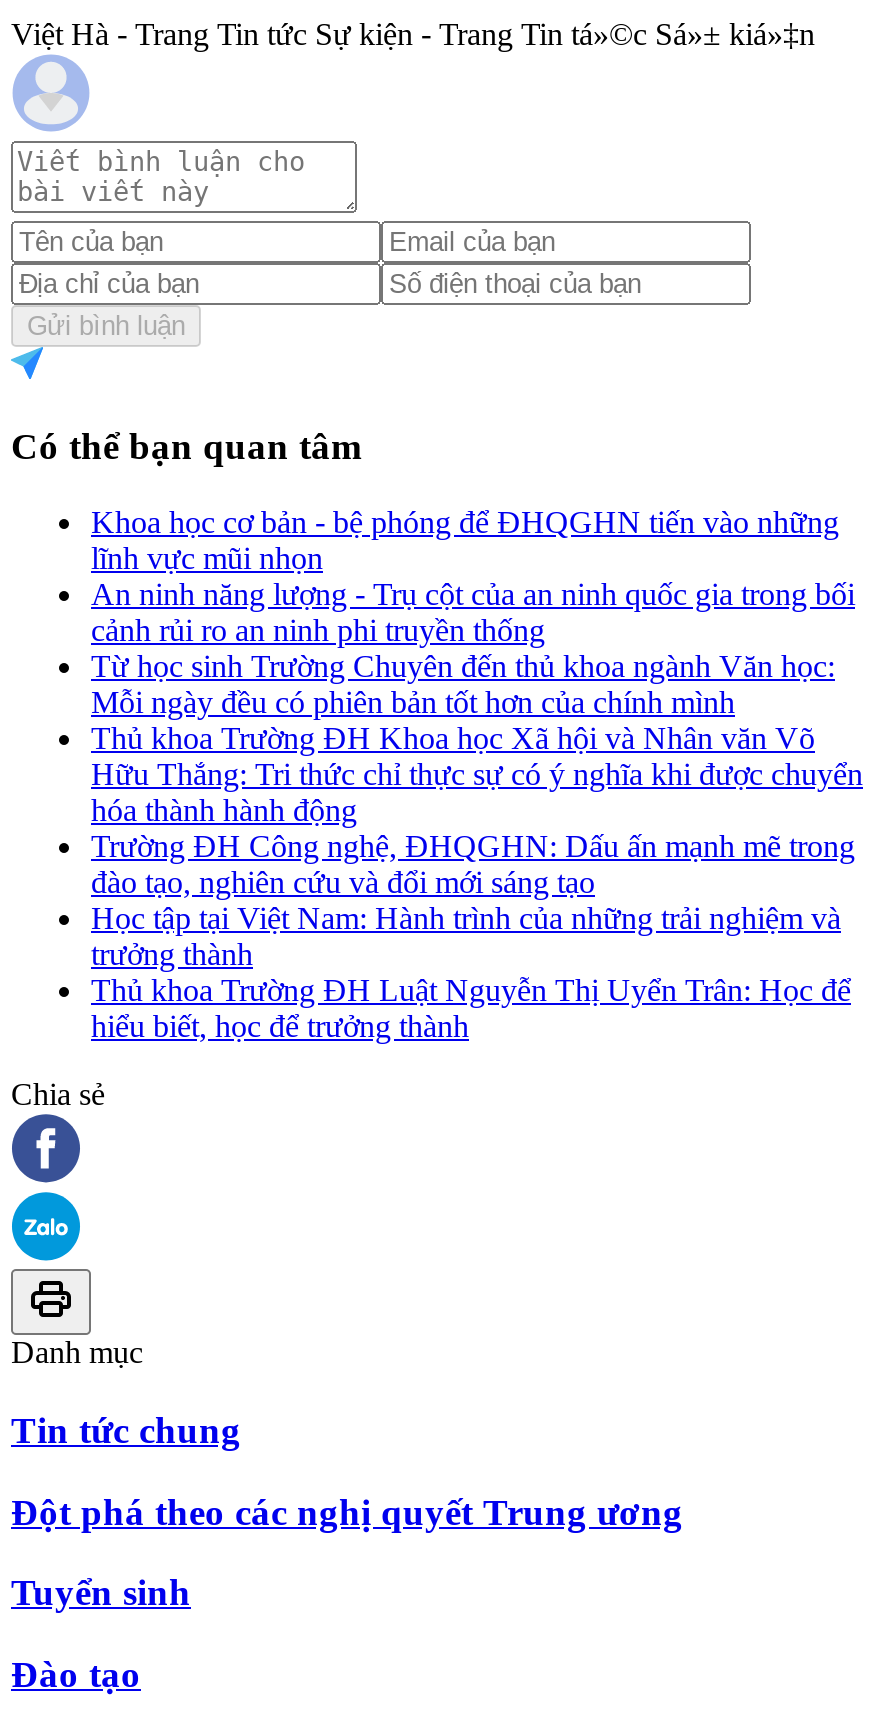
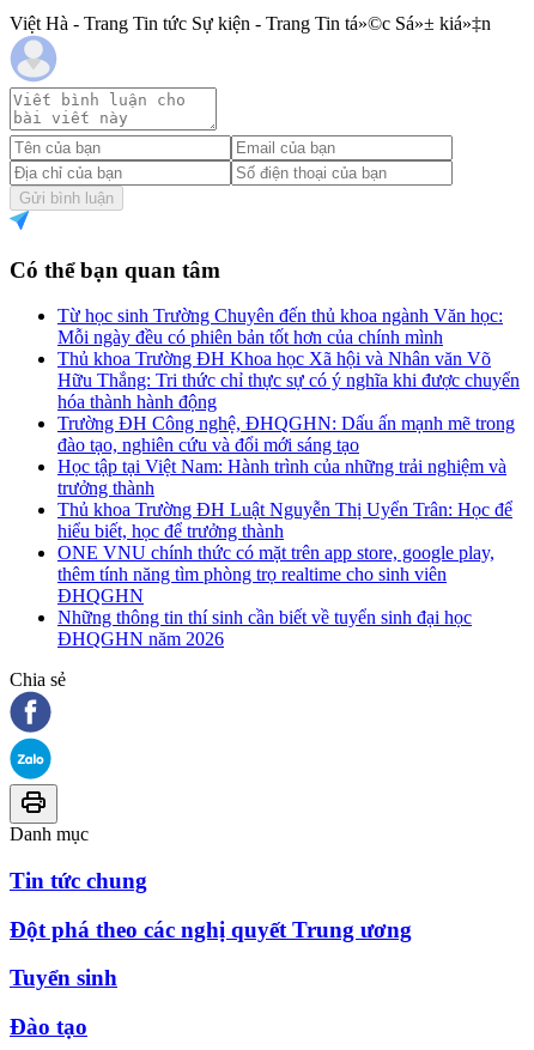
[91,505,855,647] Khoa học cơ bản - bệ phóng để ĐHQGHN tiến vào những | lĩnh vực mũi nhọn | An ninh năng lượng - Trụ cột của an ninh quốc gia trong bối | cảnh rủi ro an ninh phi truyền thống -> none
moved [91,649,863,1043] -> [57,306,520,541]: Từ học sinh Trường Chuyên đến thủ khoa ngành Văn học: | Mỗi ngày đều có phiên bản tốt hơn của chính mình | Thủ khoa Trường ĐH Khoa học Xã hội và Nhân văn Võ | ... | Thủ khoa Trường ĐH Luật Nguyễn Thị Uyển Trân: Học để | hiểu biết, học để trưởng thành
none -> [57,543,494,649] ONE VNU chính thức có mặt trên app store, google play, | thêm tính năng tìm phòng trọ realtime cho sinh viên | ĐHQGHN | Những thông tin thí sinh cần biết về tuyển sinh đại học | ĐHQGHN năm 2026

